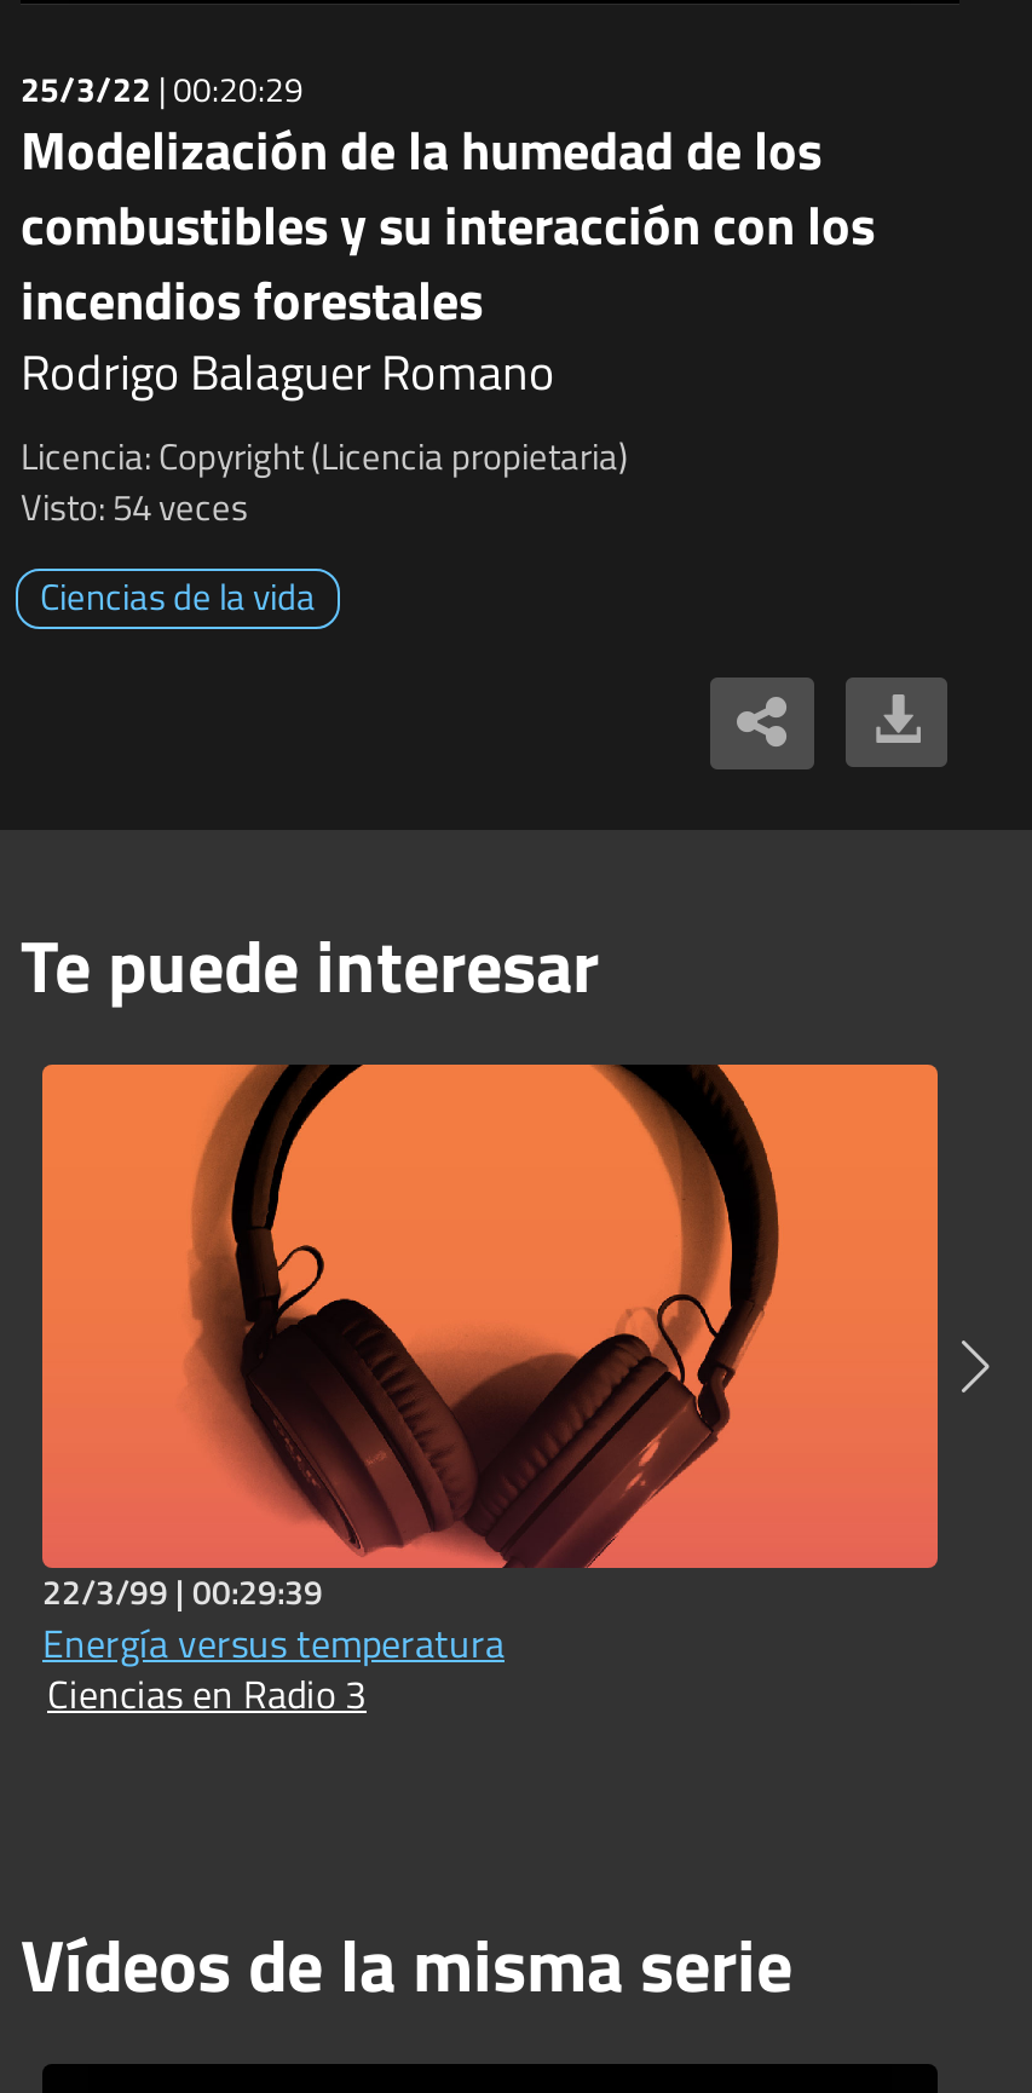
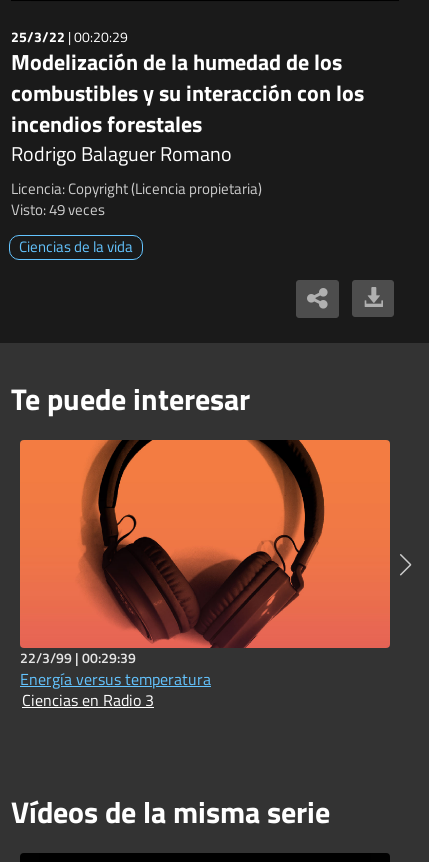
[21,480,248,535] Visto: 54 veces -> [11,198,105,221] Visto: 49 veces

